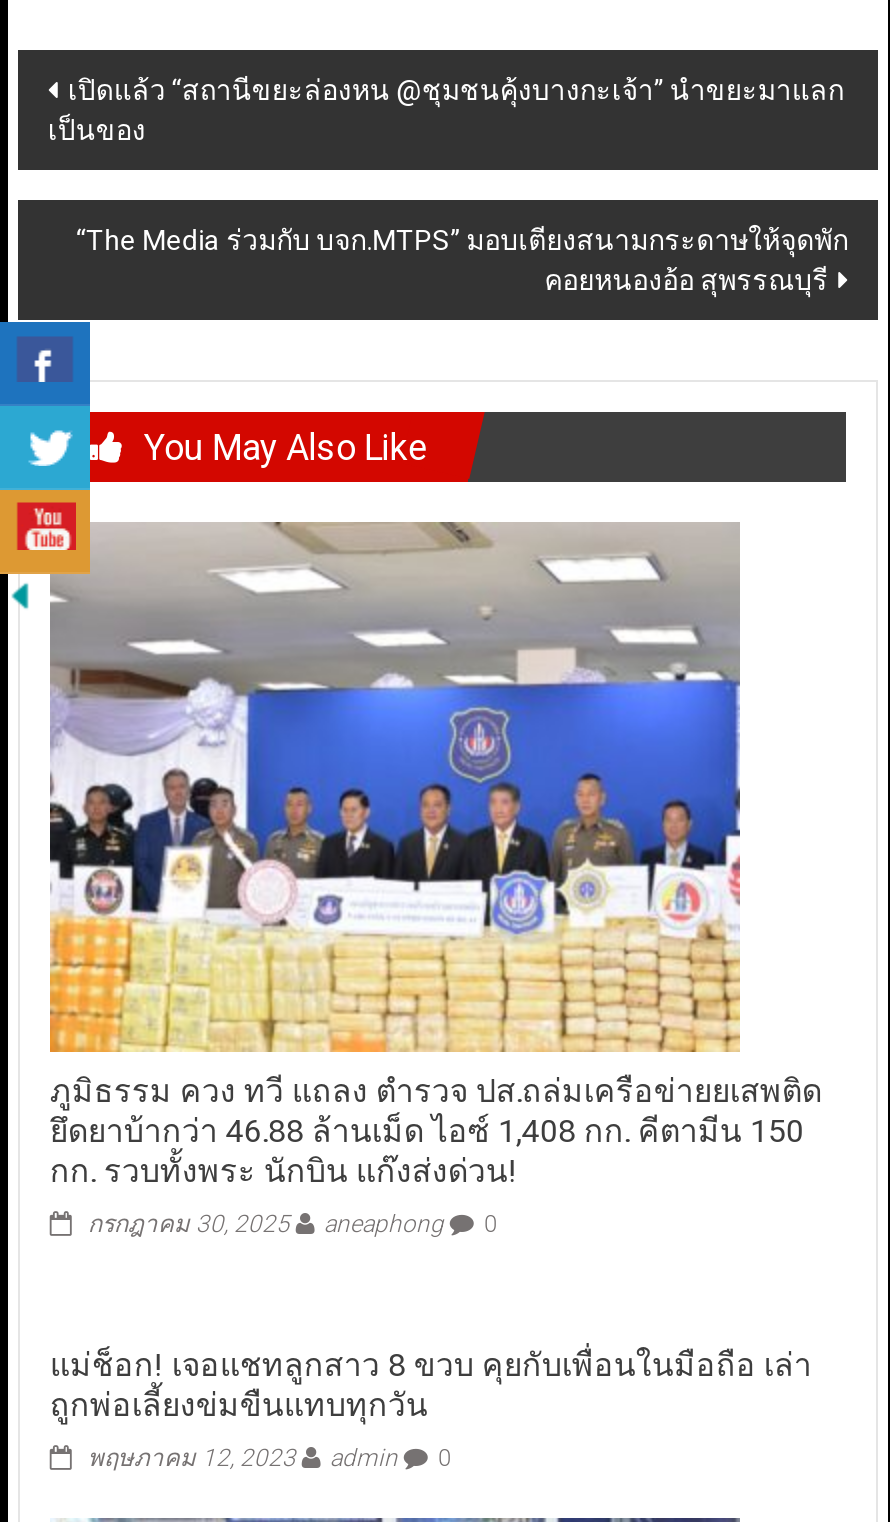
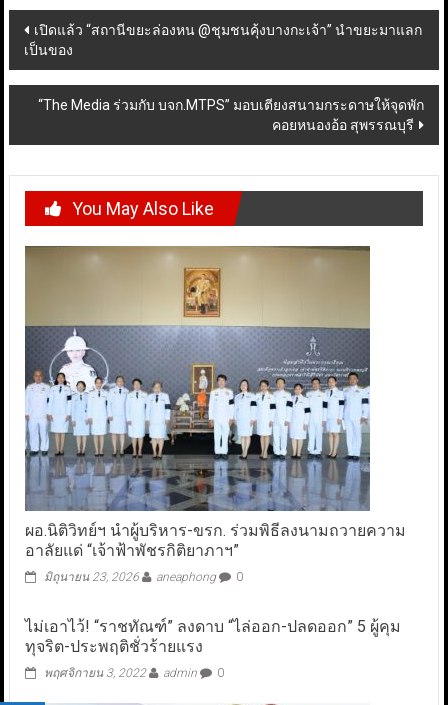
[6,320,822,1191] [image] | ภูมิธรรม ควง ทวี แถลง ตำรวจ ปส.ถล่มเครือข่ายยเสพติด | ยึดยาบ้ากว่า 46.88 ล้านเม็ด ไอซ์ 1,408 กก. คีตามีน 150 | กก. รวบทั้งพระ นักบิน แก๊งส่งด่วน! -> [3,145,406,560] [image] | ผอ.นิติวิทย์ฯ นำผู้บริหาร-ขรก. ร่วมพิธีลงนามถวายความ | อาลัยแด่ “เจ้าฟ้าพัชรกิติยาภาฯ”
[88,1211,290,1239] กรกฎาคม 30, 2025 -> [44,570,139,584] มิถุนายน 23, 2026
[50,1347,812,1425] แม่ช็อก! เจอแชทลูกสาว 8 ขวบ คุยกับเพื่อนในมือถือ เล่า | ถูกพ่อเลี้ยงข่มขืนแทบทุกวัน -> [25,617,401,656] ไม่เอาไว้! “ราชทัณฑ์” ลงดาบ “ไล่ออก-ปลดออก” 5 ผู้คุม | ทุจริต-ประพฤติชั่วร้ายแรง
[88,1445,296,1473] พฤษภาคม 12, 2023 -> [44,666,146,680] พฤศจิกายน 3, 2022

